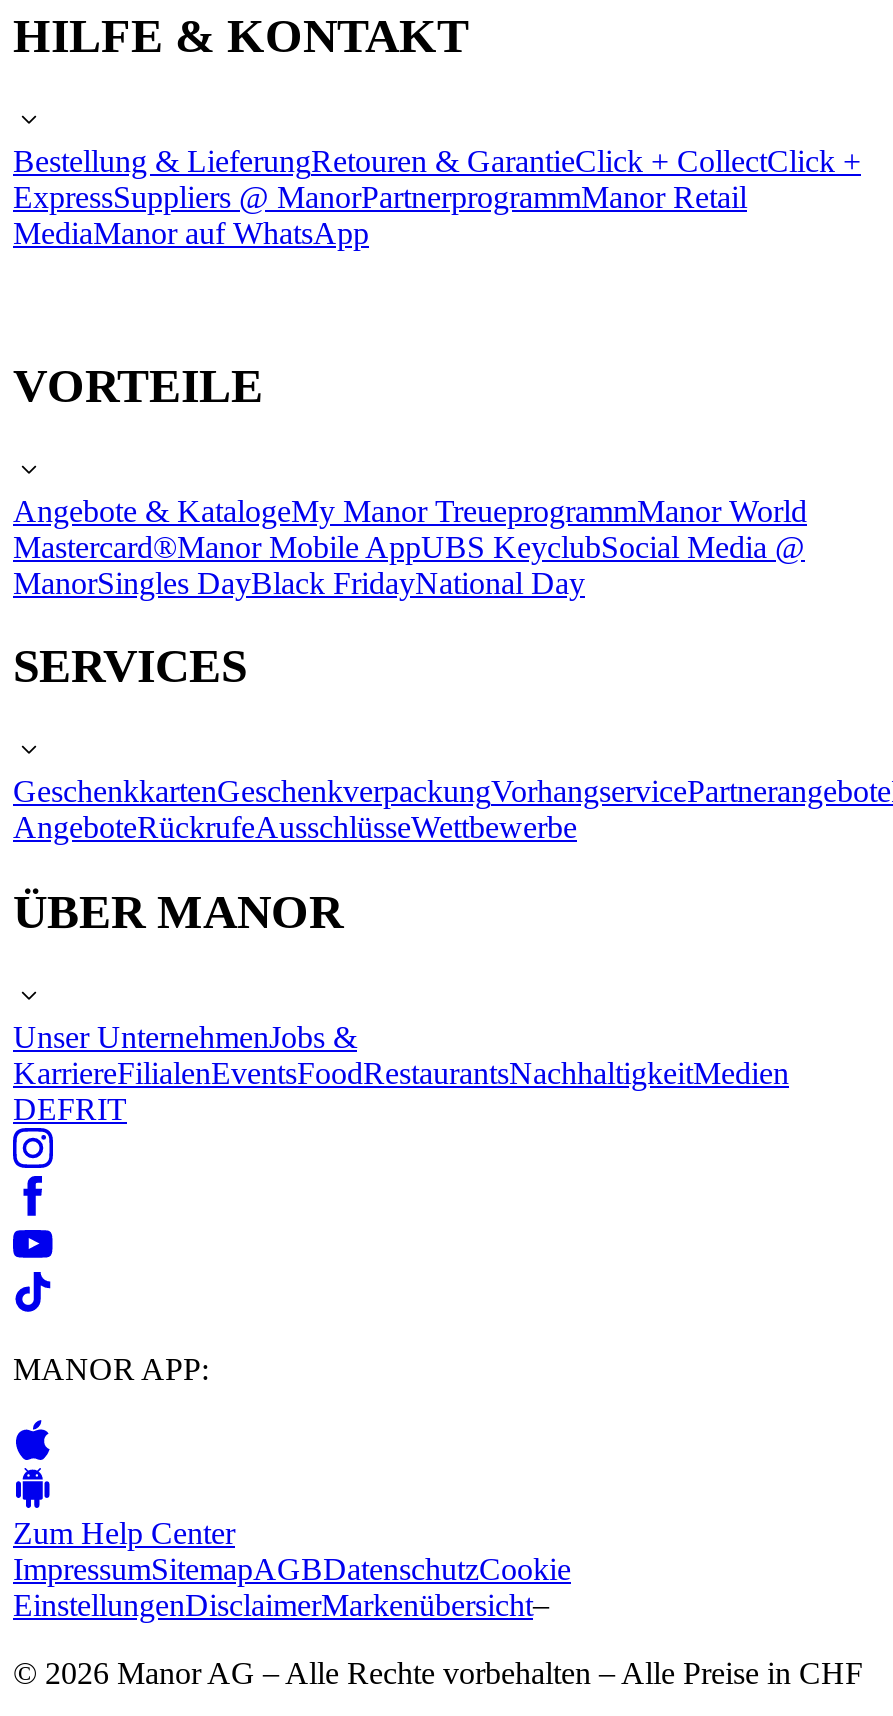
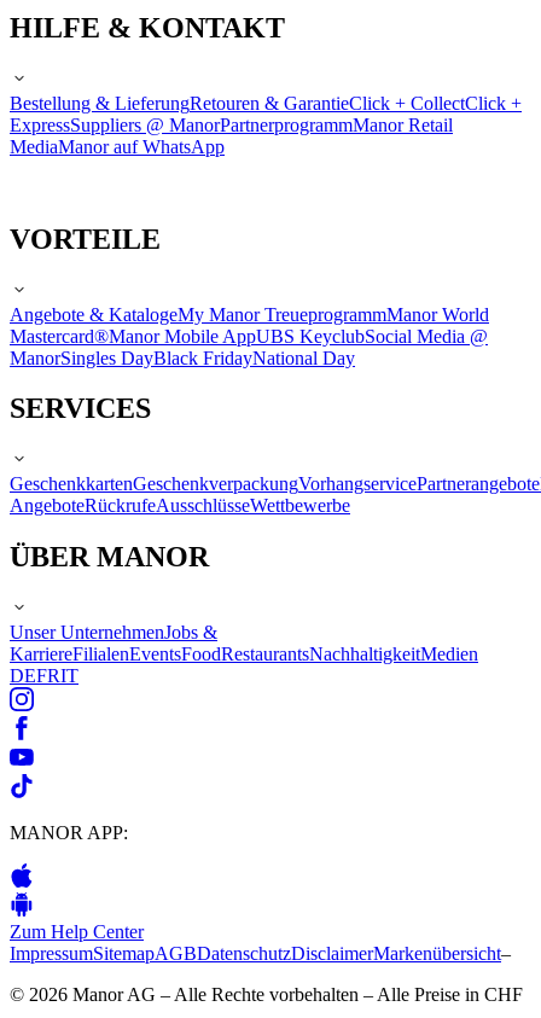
[13,1552,571,1622] ImpressumSitemapAGBDatenschutzCookie | EinstellungenDisclaimerMarkenübersicht– -> [10,943,511,964] ImpressumSitemapAGBDatenschutzDisclaimerMarkenübersicht–

